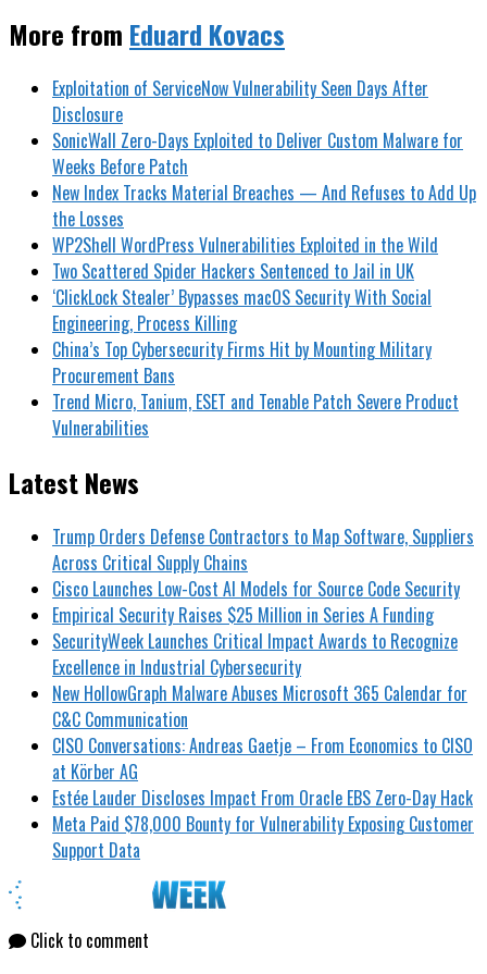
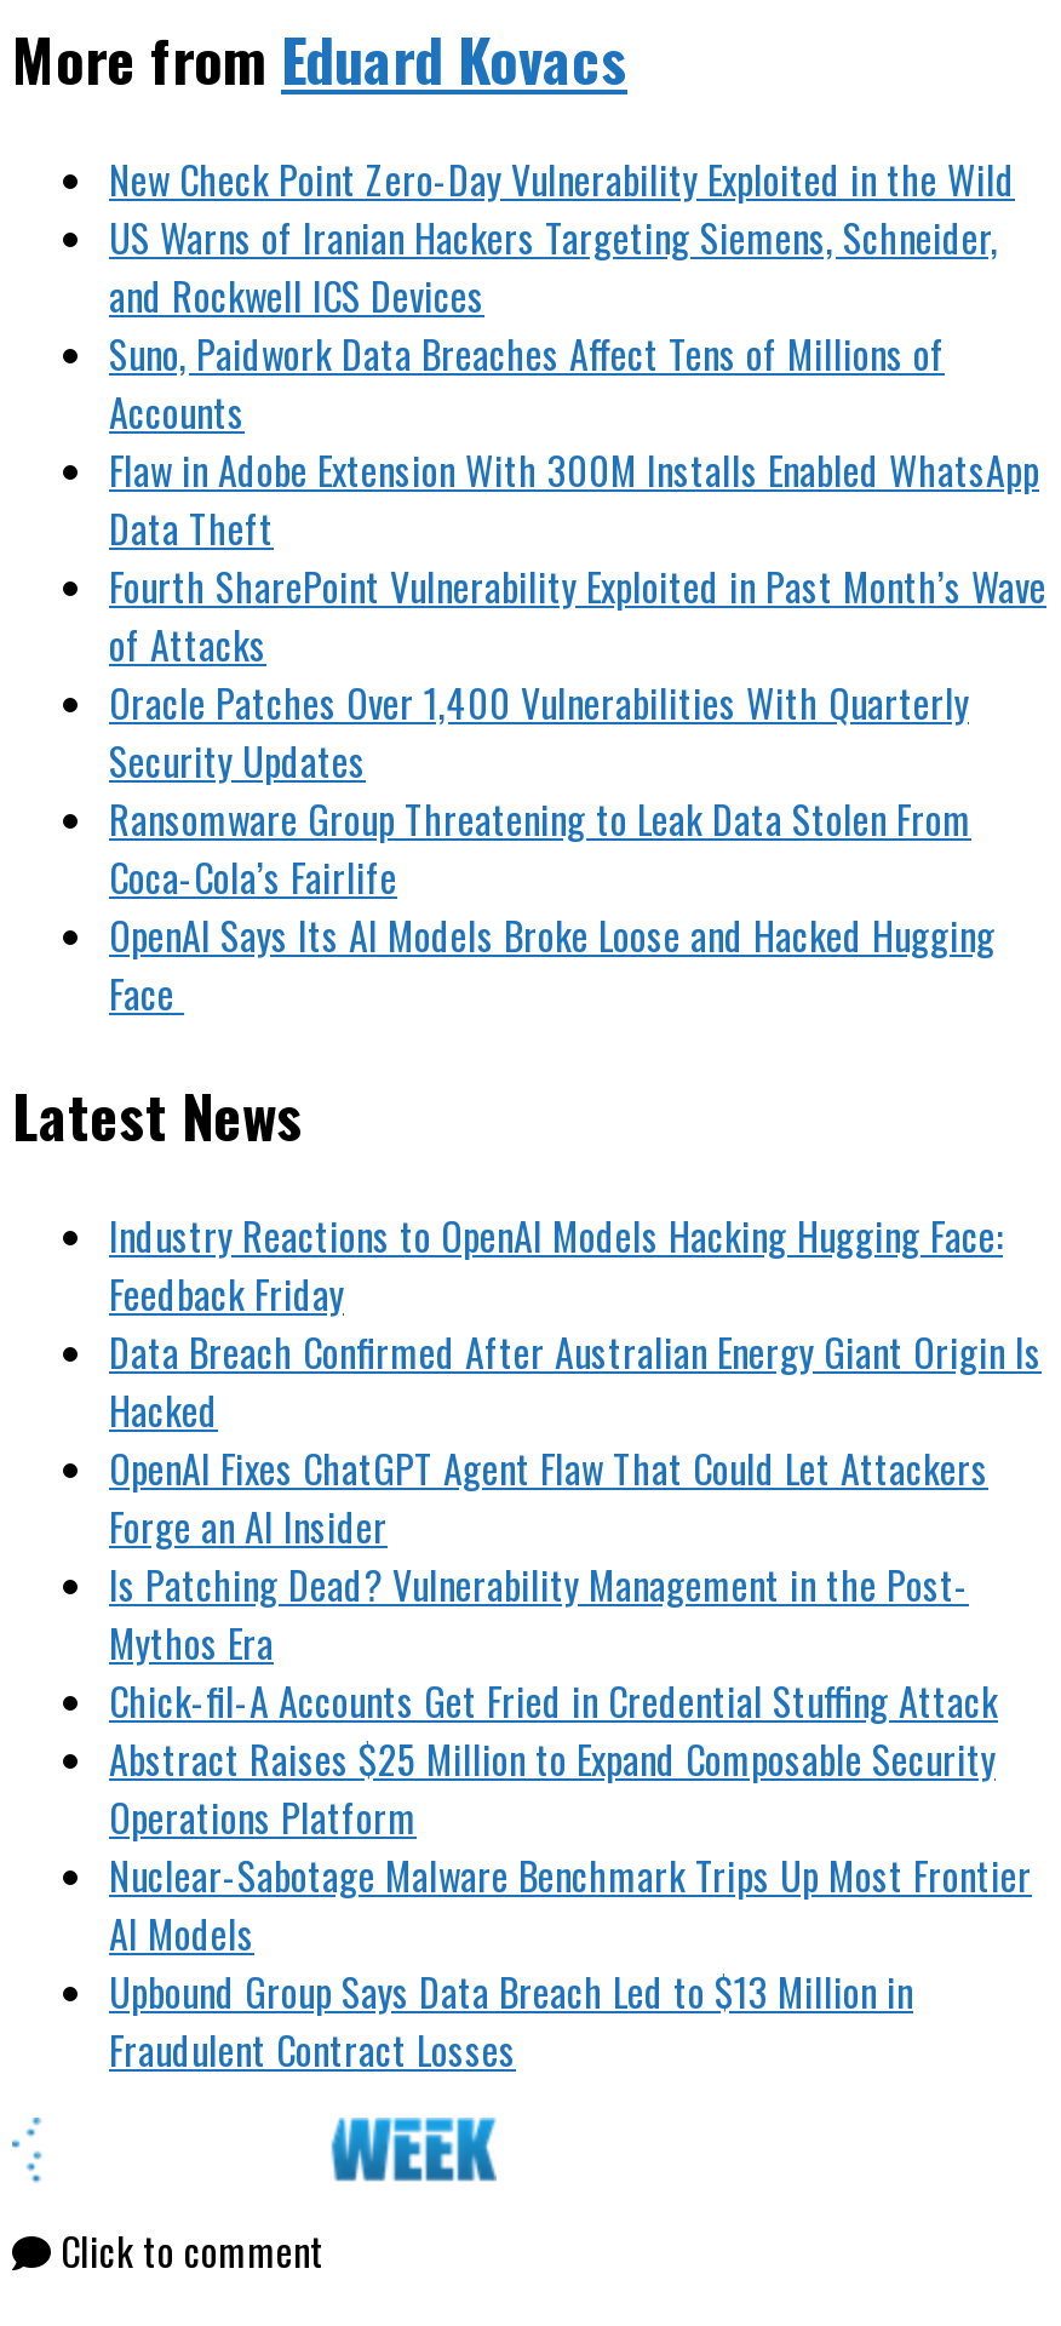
[52,75,476,441] Exploitation of ServiceNow Vulnerability Seen Days After | Disclosure | SonicWall Zero-Days Exploited to Deliver Custom Malware for | Weeks Before Patch | New Index Tracks Material Breaches — And Refuses to Add Up | the Losses | WP2Shell WordPress Vulnerabilities Exploited in the Wild | Two Scattered Spider Hackers Sentenced to Jail in UK | ‘ClickLock Stealer’ Bypasses macOS Security With Social | Engineering, Process Killing | China’s Top Cybersecurity Firms Hit by Mounting Military | Procurement Bans | Trend Micro, Tanium, ESET and Tenable Patch Severe Product | Vulnerabilities -> [109,150,1046,1022] New Check Point Zero-Day Vulnerability Exploited in the Wild | US Warns of Iranian Hackers Targeting Siemens, Schneider, | and Rockwell ICS Devices | Suno, Paidwork Data Breaches Affect Tens of Millions of | Accounts | Flaw in Adobe Extension With 300M Installs Enabled WhatsApp | Data Theft | Fourth SharePoint Vulnerability Exploited in Past Month’s Wave | of Attacks | Oracle Patches Over 1,400 Vulnerabilities With Quarterly | Security Updates | Ransomware Group Threatening to Leak Data Stolen From | Coca-Cola’s Fairlife | OpenAI Says Its AI Models Broke Loose and Hacked Hugging | Face
[52,523,474,863] Trump Orders Defense Contractors to Map Software, Suppliers | Across Critical Supply Chains | Cisco Launches Low-Cost AI Models for Source Code Security | Empirical Security Raises $25 Million in Series A Funding | SecurityWeek Launches Critical Impact Awards to Recognize | Excellence in Industrial Cybersecurity | New HollowGraph Malware Abuses Microsoft 365 Calendar for | C&C Communication | CISO Conversations: Andreas Gaetje – From Economics to CISO | at Körber AG | Estée Lauder Discloses Impact From Oracle EBS Zero-Day Hack | Meta Paid $78,000 Bounty for Vulnerability Exposing Customer | Support Data -> [109,1206,1042,2078] Industry Reactions to OpenAI Models Hacking Hugging Face: | Feedback Friday | Data Breach Confirmed After Australian Energy Giant Origin Is | Hacked | OpenAI Fixes ChatGPT Agent Flaw That Could Let Attackers | Forge an AI Insider | Is Patching Dead? Vulnerability Management in the Post- | Mythos Era | Chick-fil-A Accounts Get Fried in Credential Stuffing Attack | Abstract Raises $25 Million to Expand Composable Security | Operations Platform | Nuclear-Sabotage Malware Benchmark Trips Up Most Frontier | AI Models | Upbound Group Says Data Breach Led to $13 Million in | Fraudulent Contract Losses

